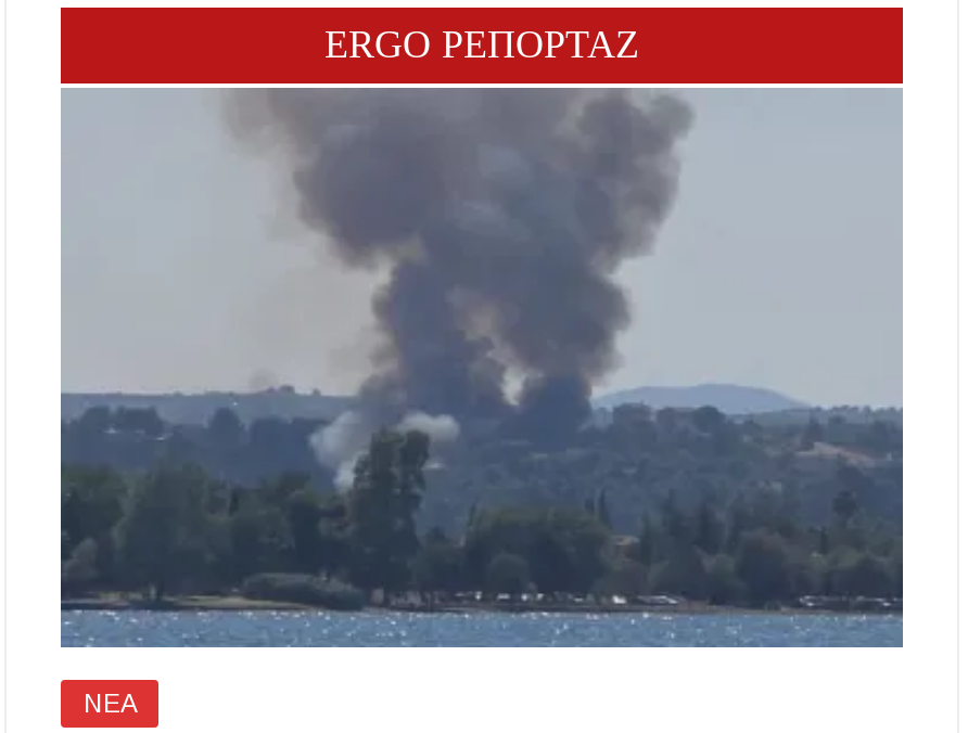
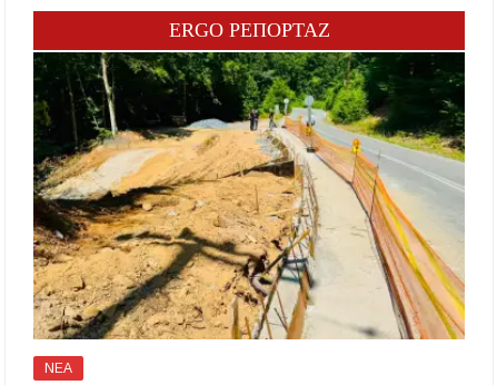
[59,86,905,650] [image] -> [32,51,466,340] [image]

